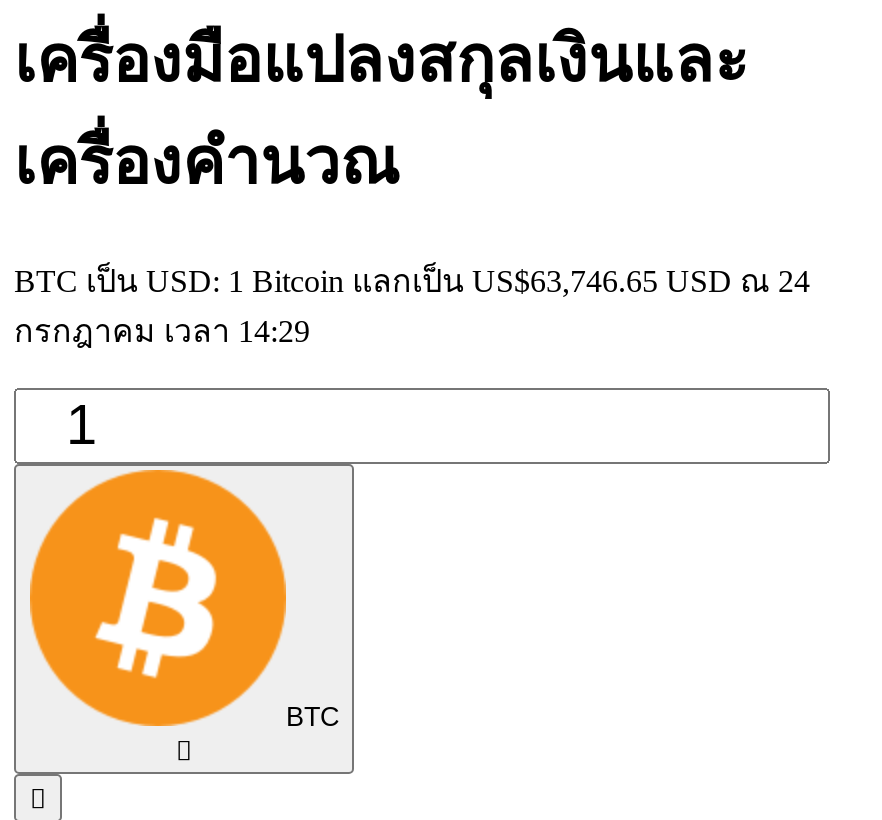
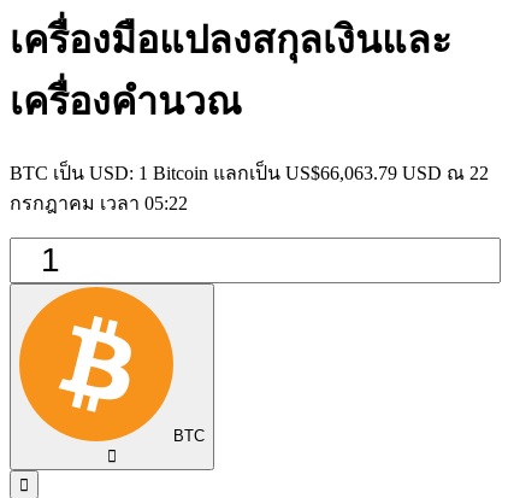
[14,264,810,298] BTC เป็น USD: 1 Bitcoin แลกเป็น US$63,746.65 USD ณ 24 -> [10,163,489,183] BTC เป็น USD: 1 Bitcoin แลกเป็น US$66,063.79 USD ณ 22
[14,314,310,348] กรกฎาคม เวลา 14:29 -> [10,193,188,213] กรกฎาคม เวลา 05:22

